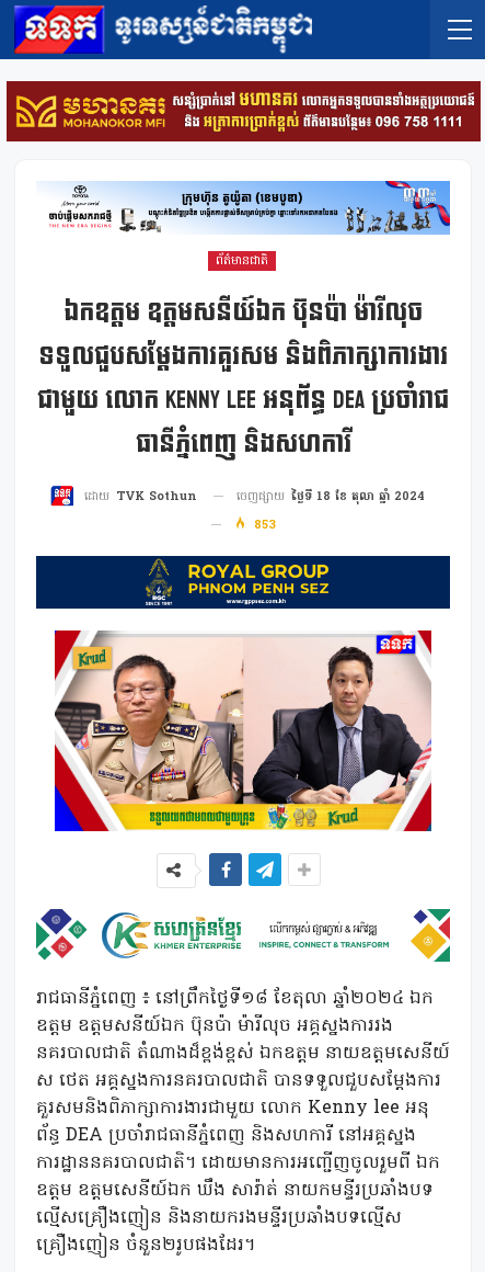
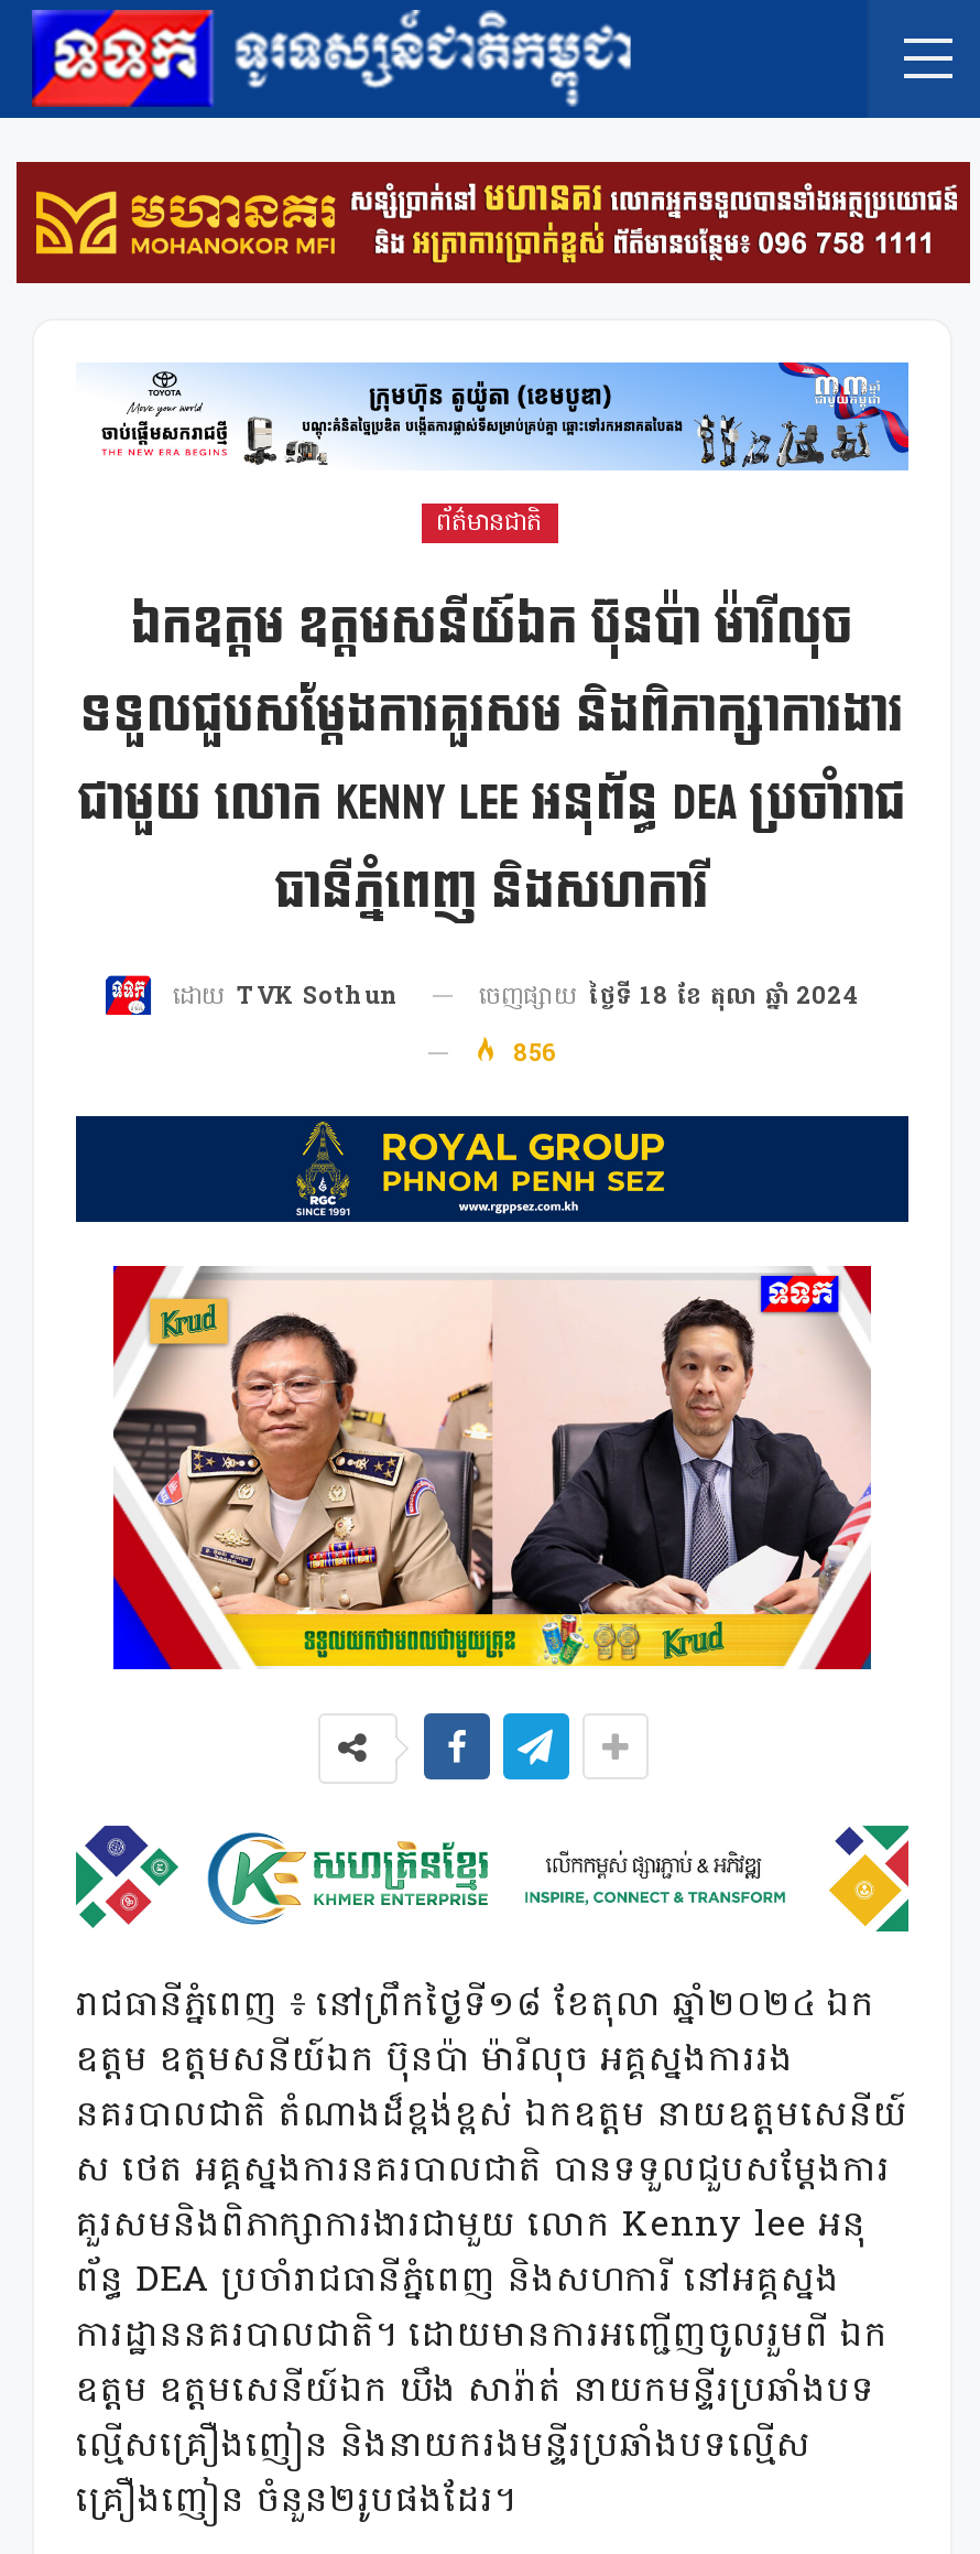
[249,516,275,534] 853 -> [504,1036,557,1072] 856

